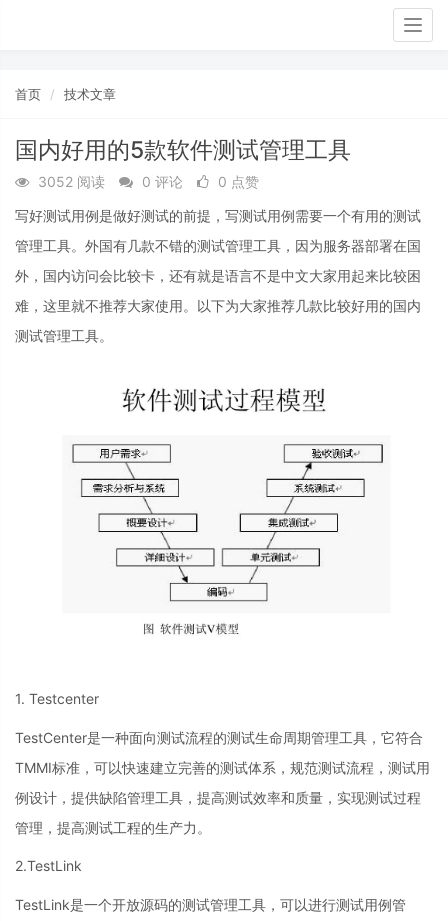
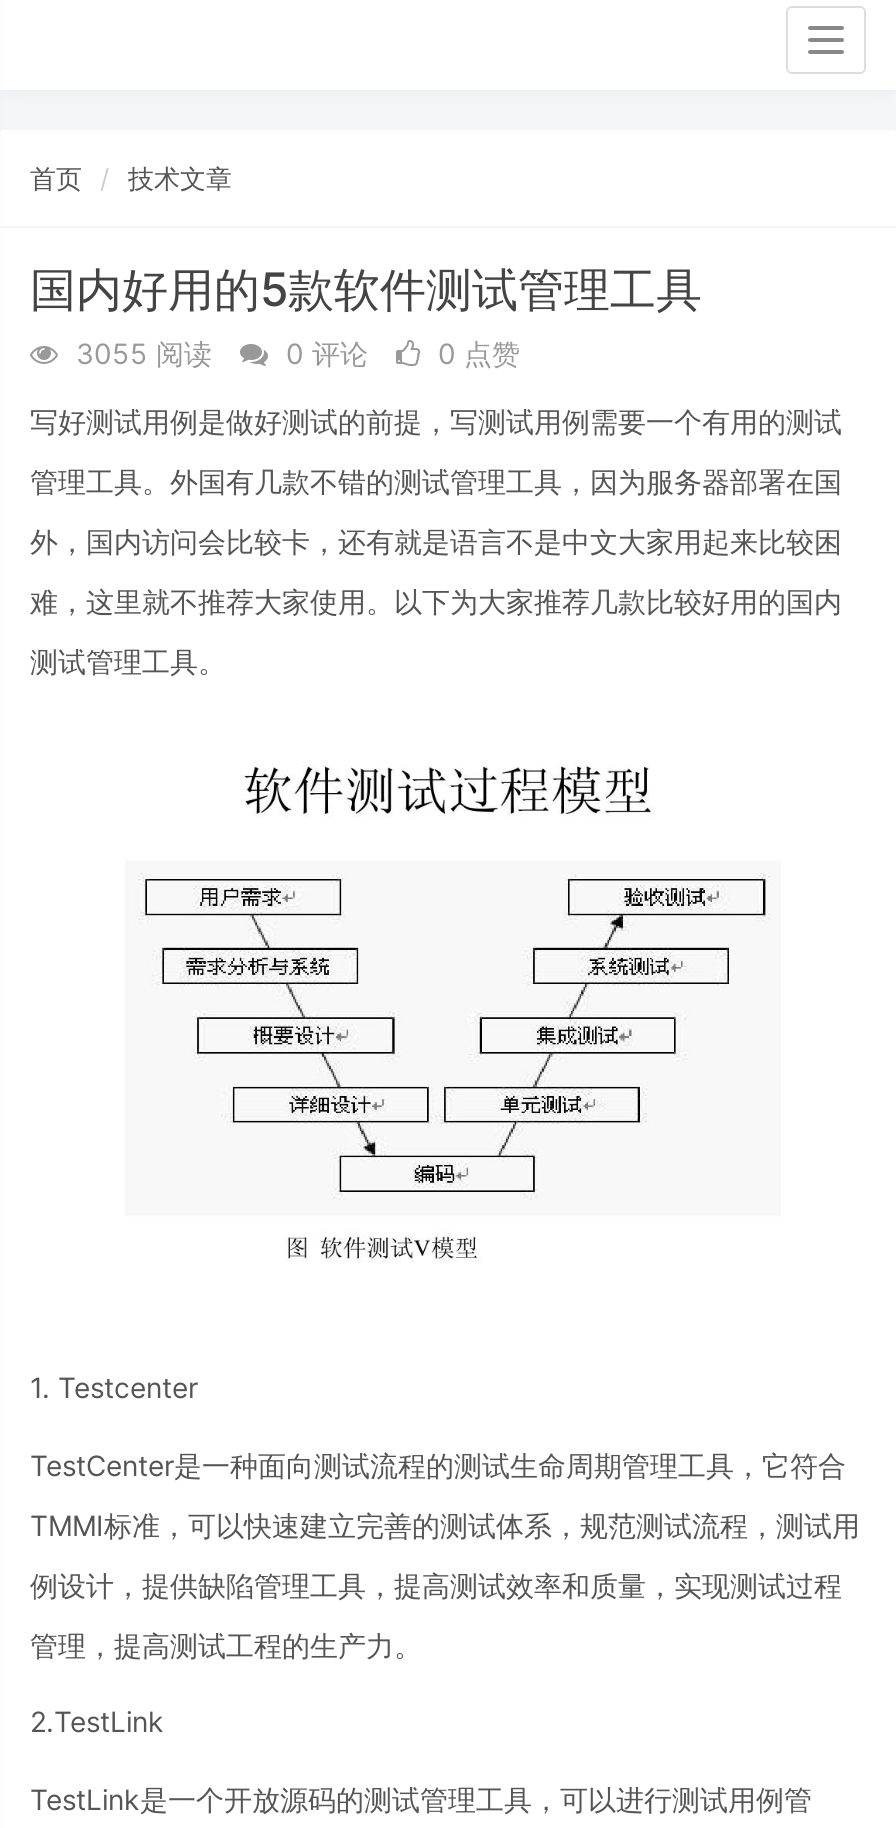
[34,173,259,190] 3052 阅读 0 评论 0 点赞 -> [68,336,520,370] 3055 阅读 0 评论 0 点赞

